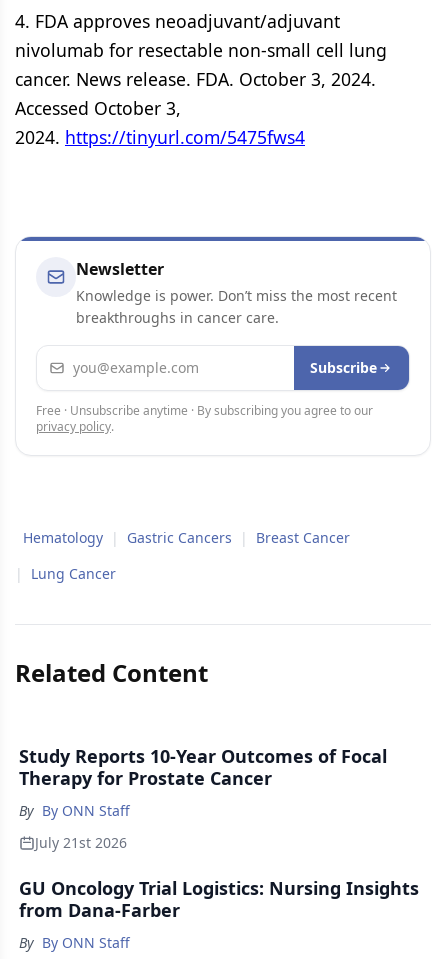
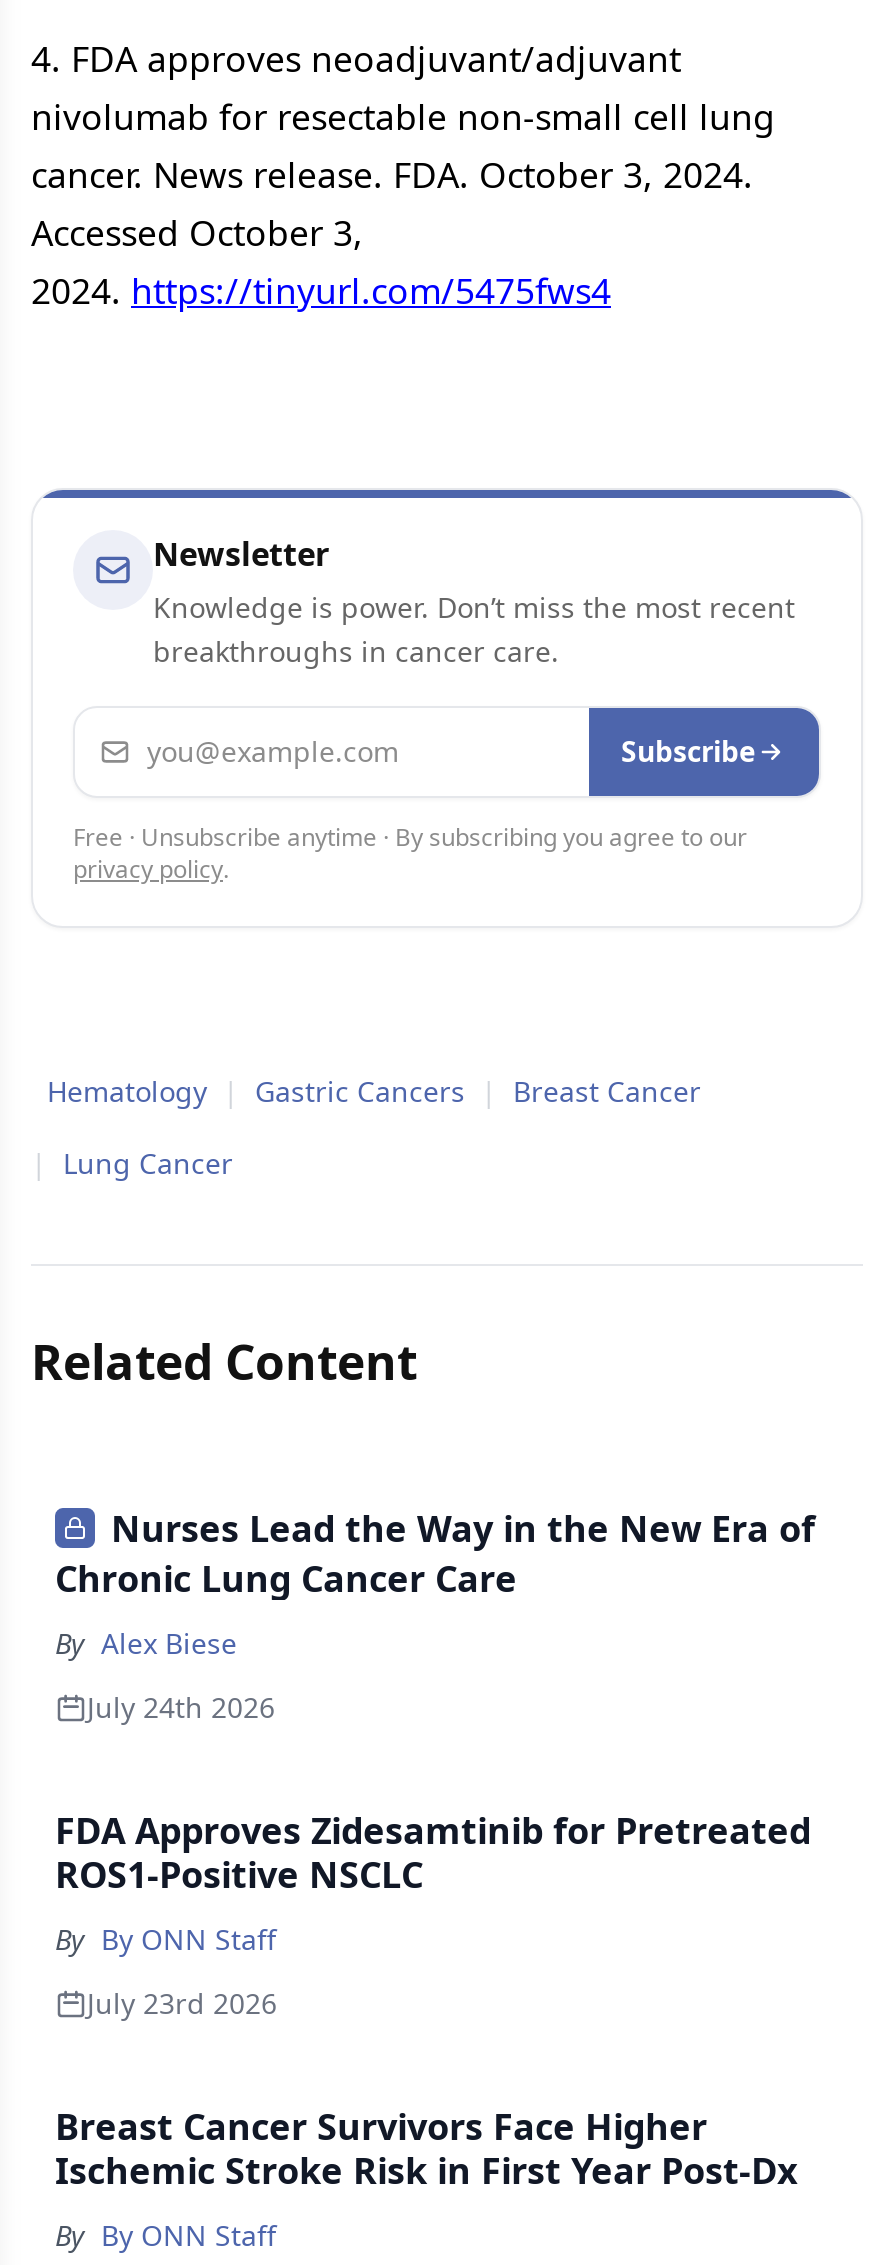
[19,744,387,790] Study Reports 10-Year Outcomes of Focal | Therapy for Prostate Cancer -> [55,1504,815,1898] Nurses Lead the Way in the New Era of | Chronic Lung Cancer Care | By Alex Biese | July 24th 2026 | FDA Approves Zidesamtinib for Pretreated | ROS1-Positive NSCLC
[35,833,127,852] July 21st 2026 -> [87,1984,277,2022] July 23rd 2026
[19,876,419,922] GU Oncology Trial Logistics: Nursing Insights | from Dana-Farber -> [55,2102,797,2194] Breast Cancer Survivors Face Higher | Ischemic Stroke Risk in First Year Post-Dx

